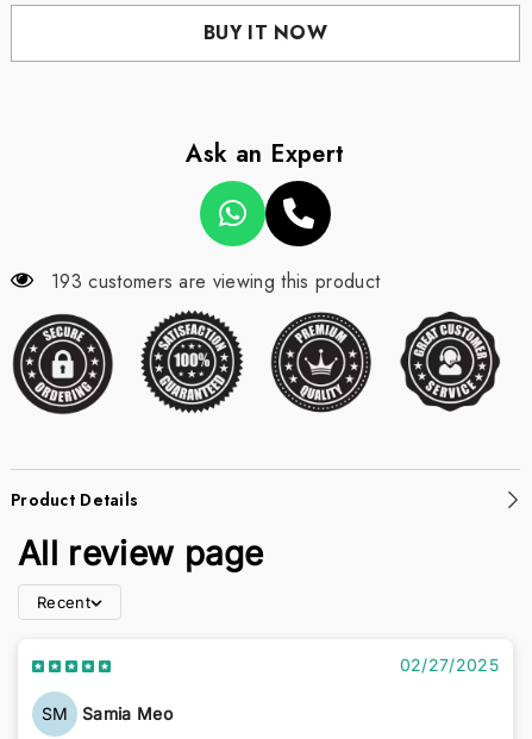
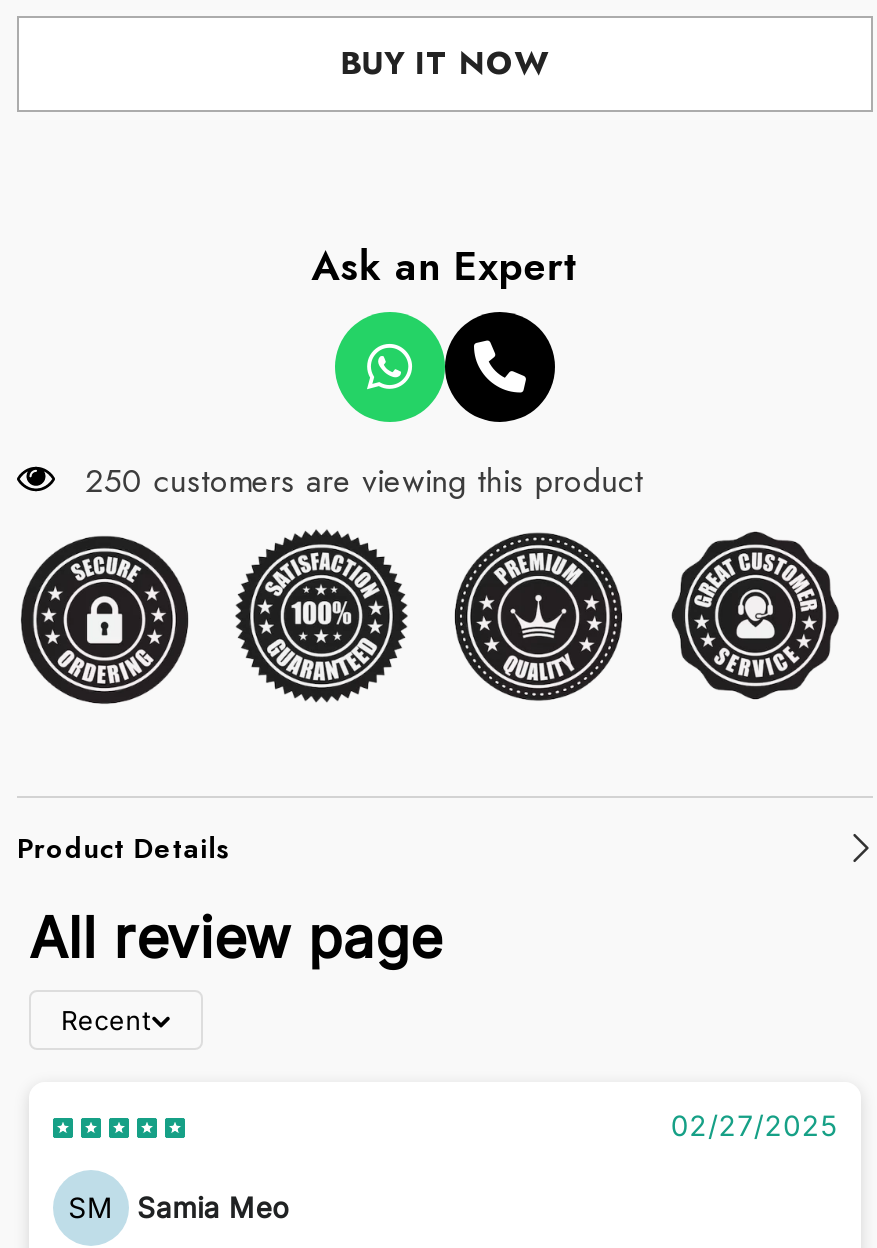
[51,268,380,295] 193 customers are viewing this product -> [85,458,643,504] 250 customers are viewing this product

